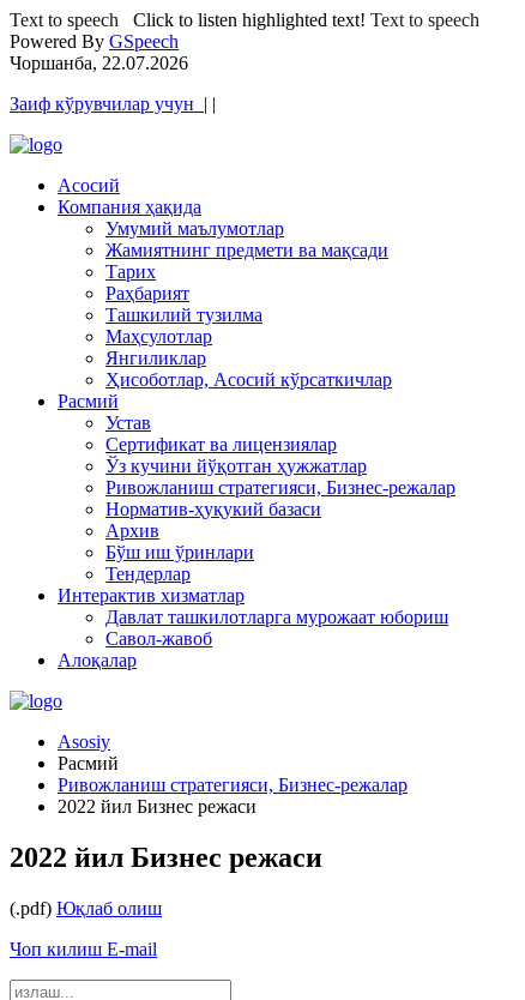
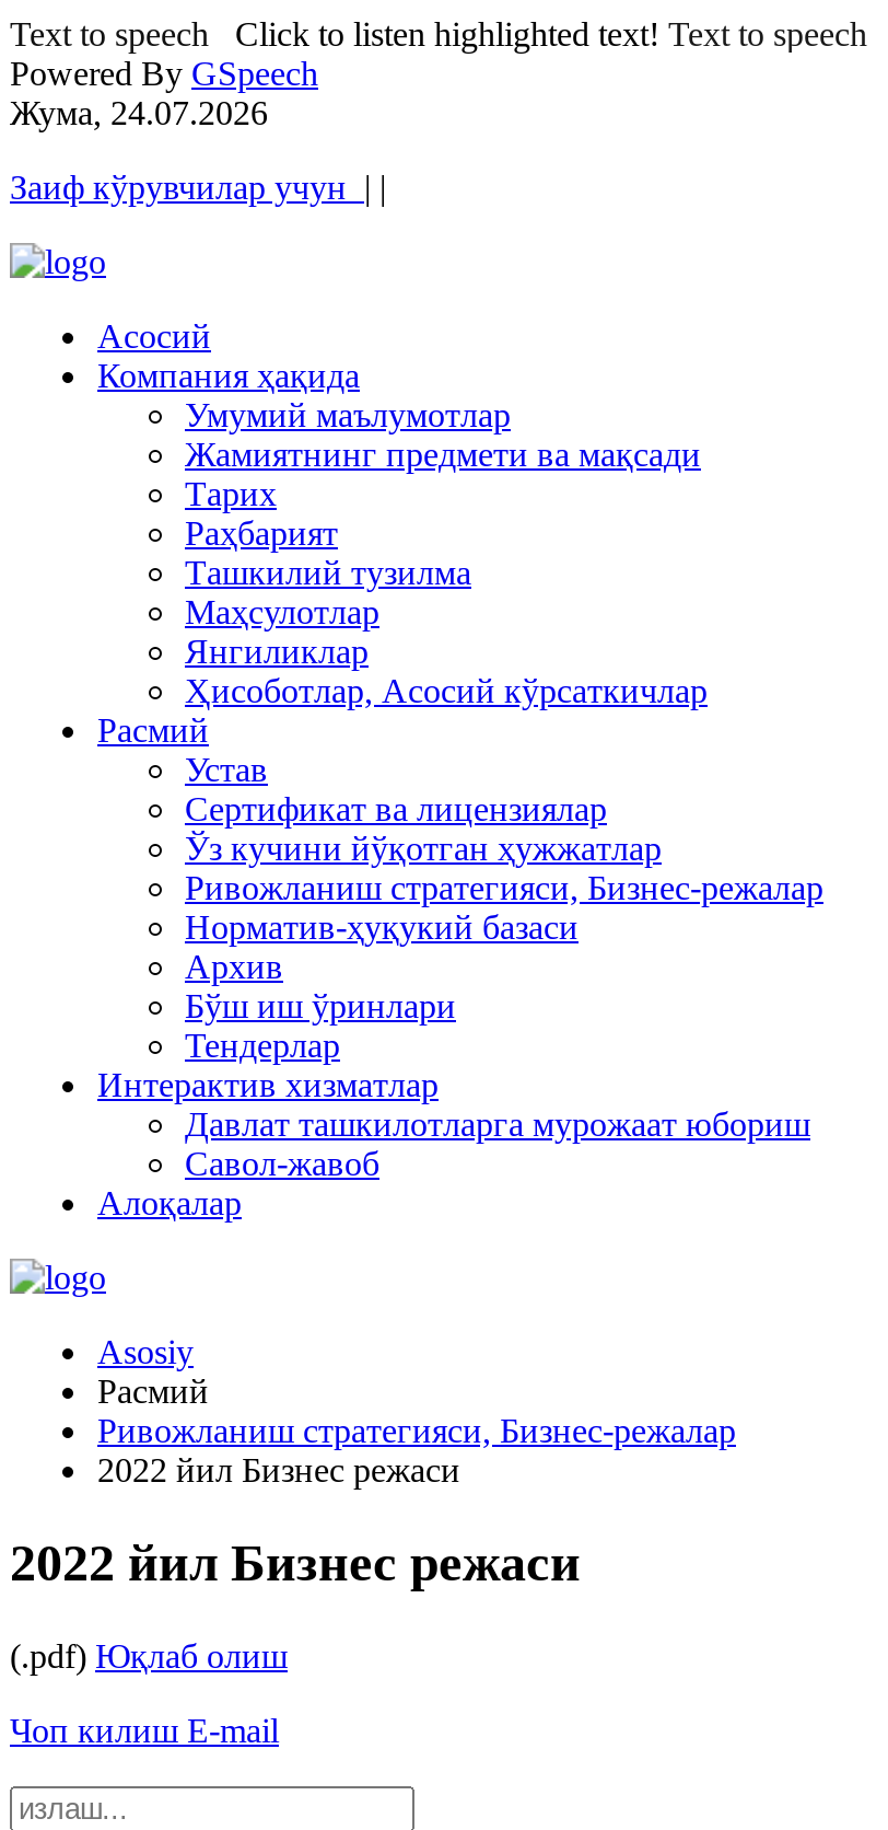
[10,53,188,73] Чоршанба, 22.07.2026 -> [10,94,268,131] Жума, 24.07.2026

